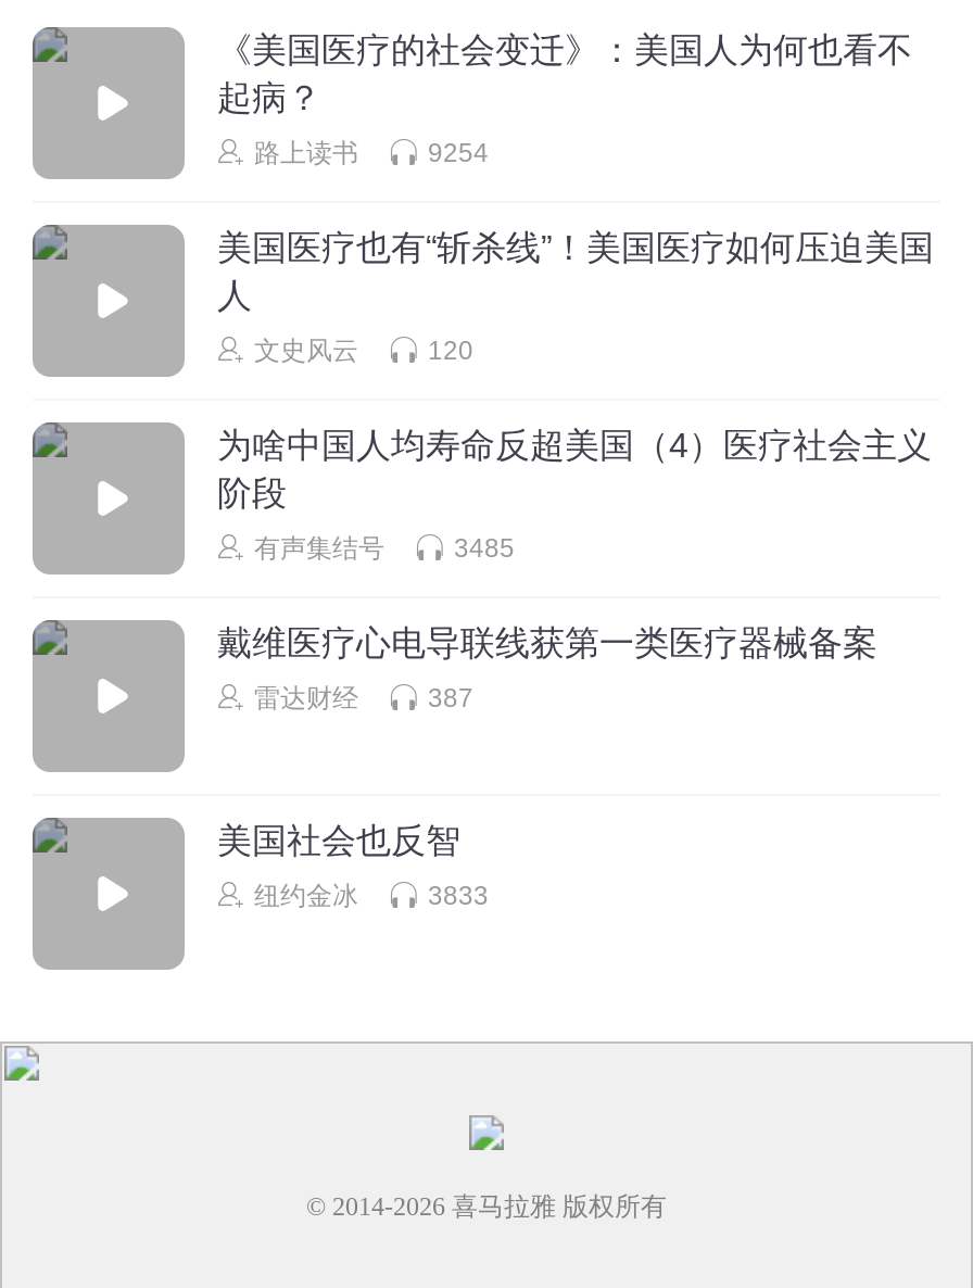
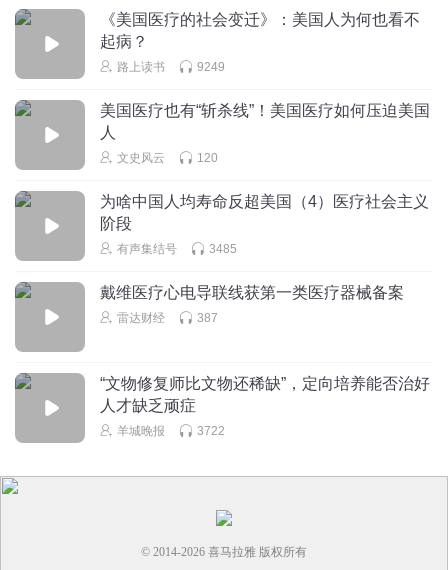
[428,137,489,167] 9254 -> [197,59,225,73] 9249
[217,821,460,858] 美国社会也反智 -> [100,374,430,413] “文物修复师比文物还稀缺”，定向培养能否治好 | 人才缺乏顽症
[254,880,489,910] 纽约金冰 | 3833 -> [117,423,225,437] 羊城晚报 | 3722

